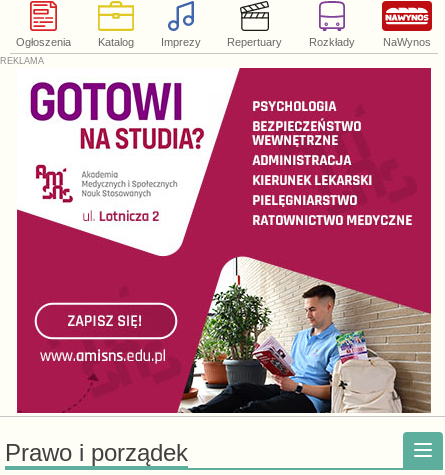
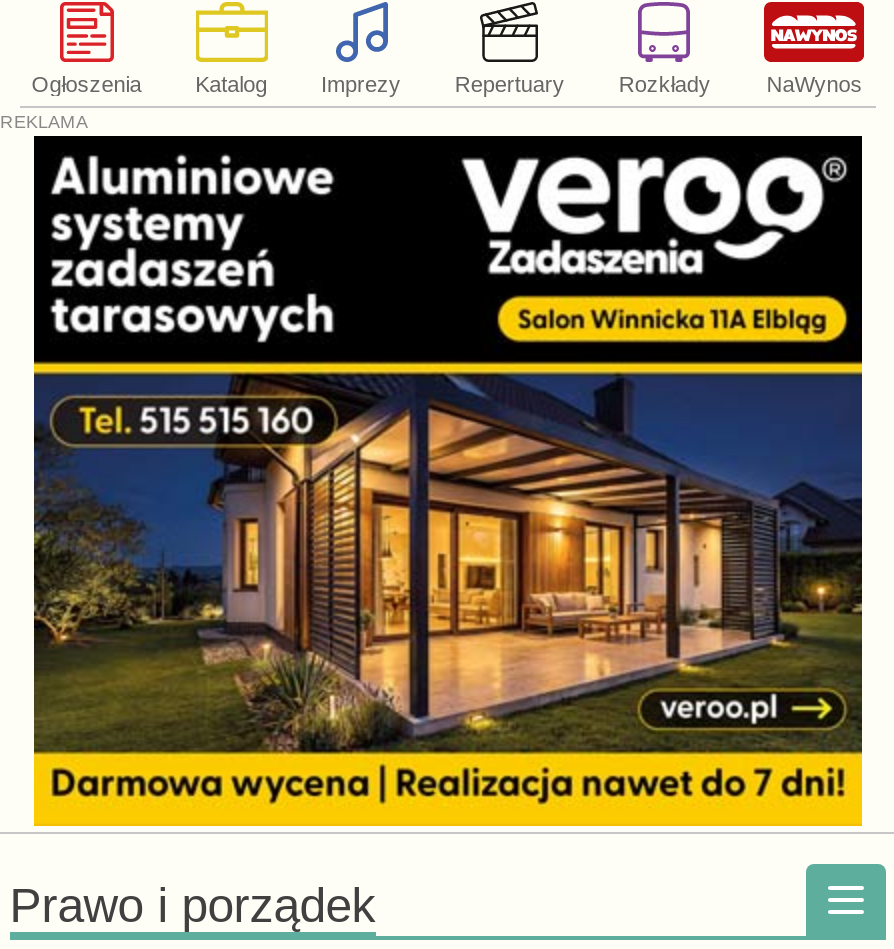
[16,67,432,414] [image] -> [32,134,864,828] [image]

